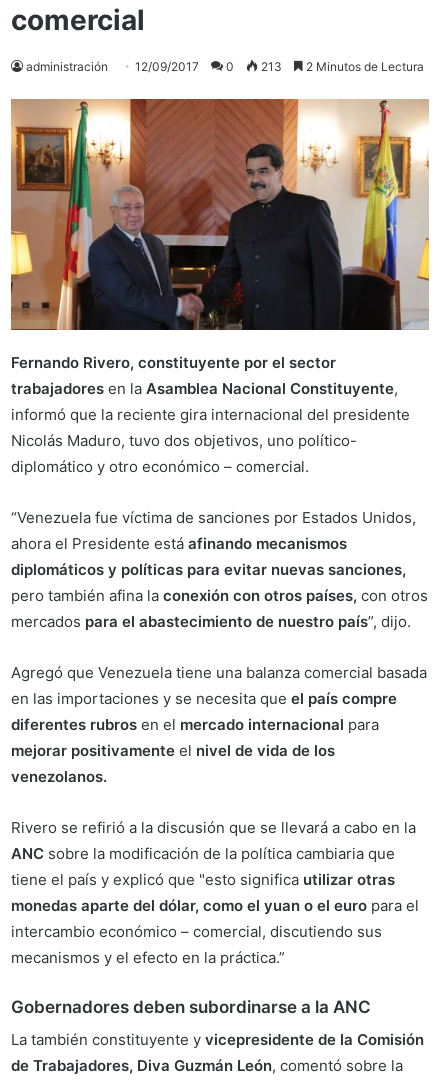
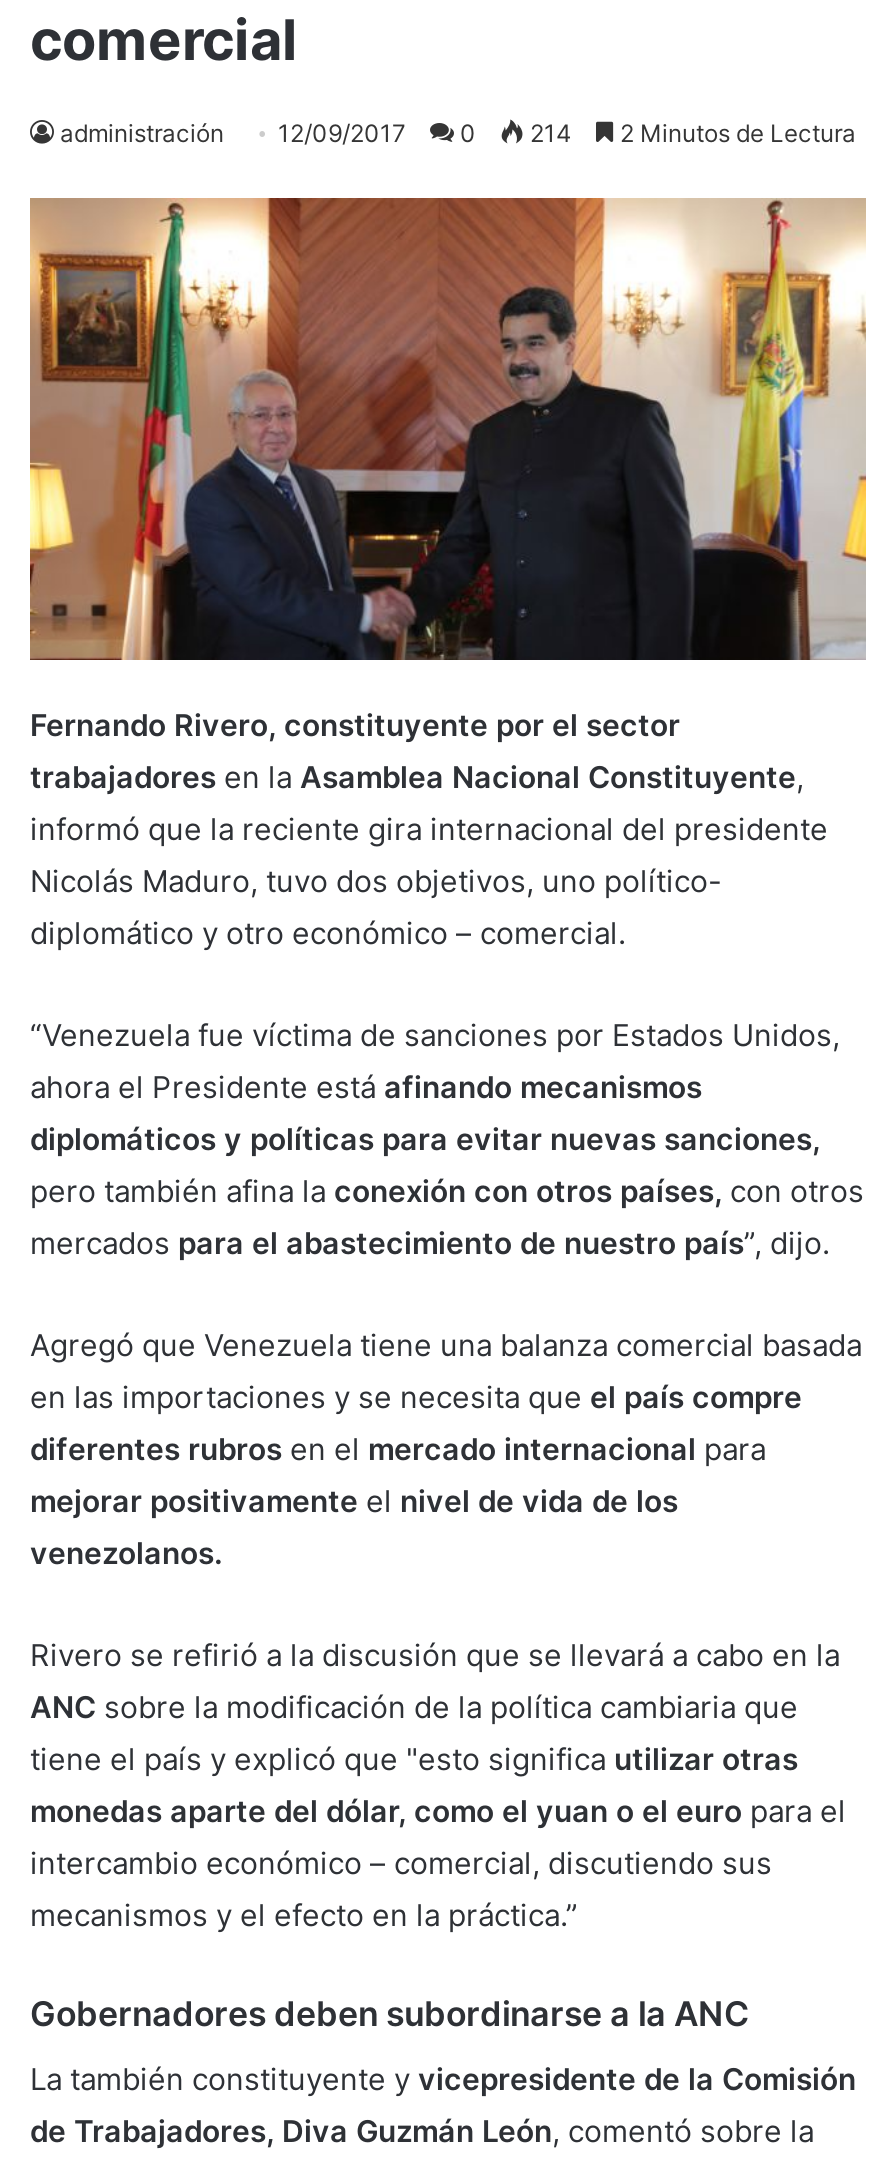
[26,59,424,74] administración 12/09/2017 0 213 2 Minutos de Lectura -> [60,117,856,147] administración 12/09/2017 0 214 2 Minutos de Lectura

